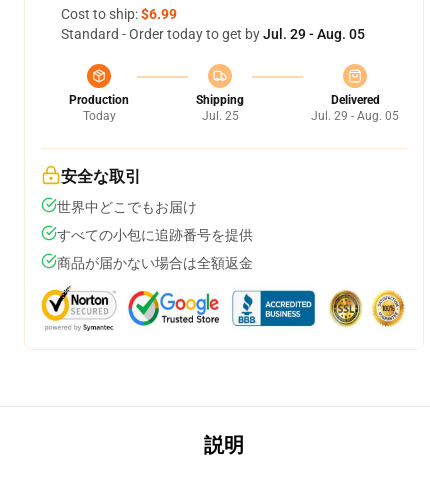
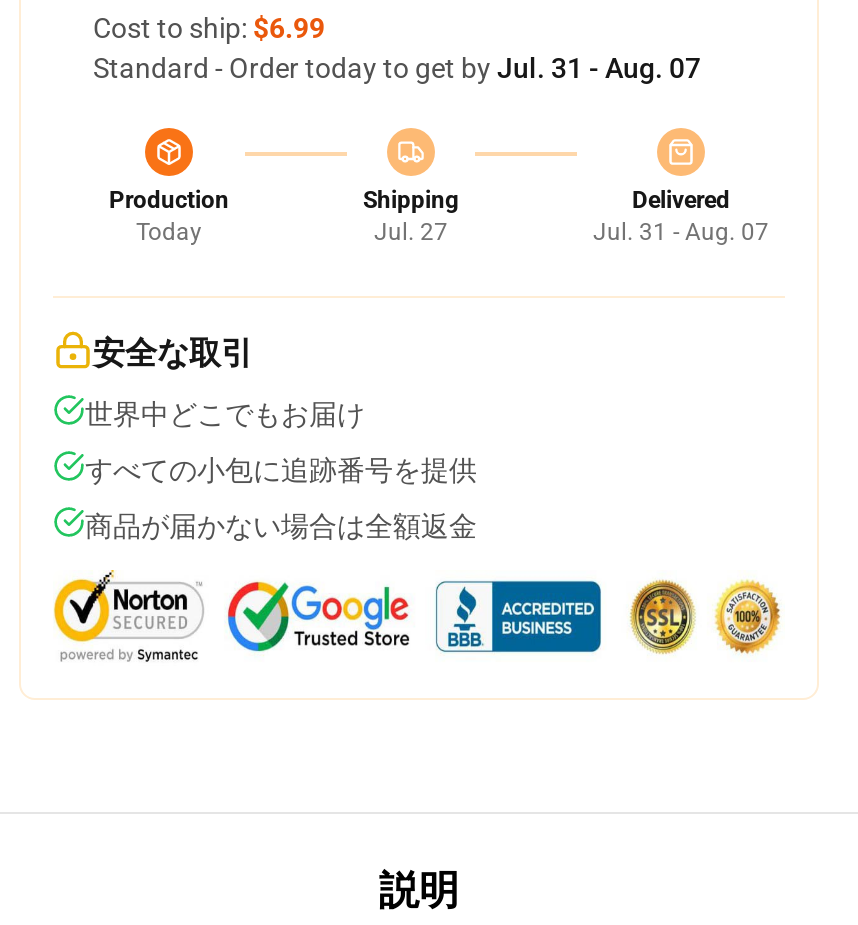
[61,26,365,42] Standard - Order today to get by Jul. 29 - Aug. 05 -> [93,52,701,84] Standard - Order today to get by Jul. 31 - Aug. 07
[201,109,238,123] Jul. 25 -> [374,218,448,246] Jul. 27
[311,109,399,123] Jul. 29 - Aug. 05 -> [593,218,769,246] Jul. 31 - Aug. 07

